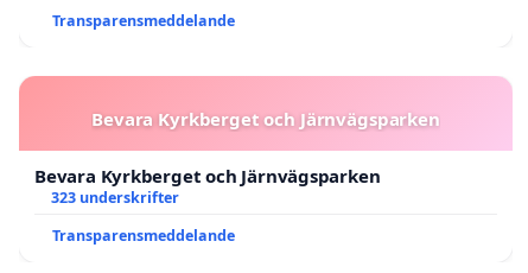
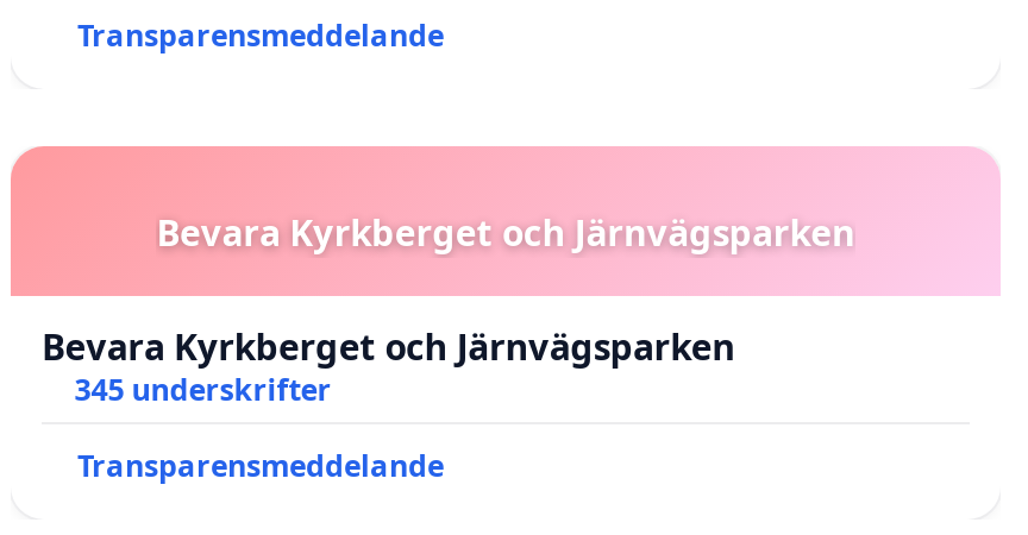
[51,187,179,207] 323 underskrifter -> [74,369,331,410] 345 underskrifter

